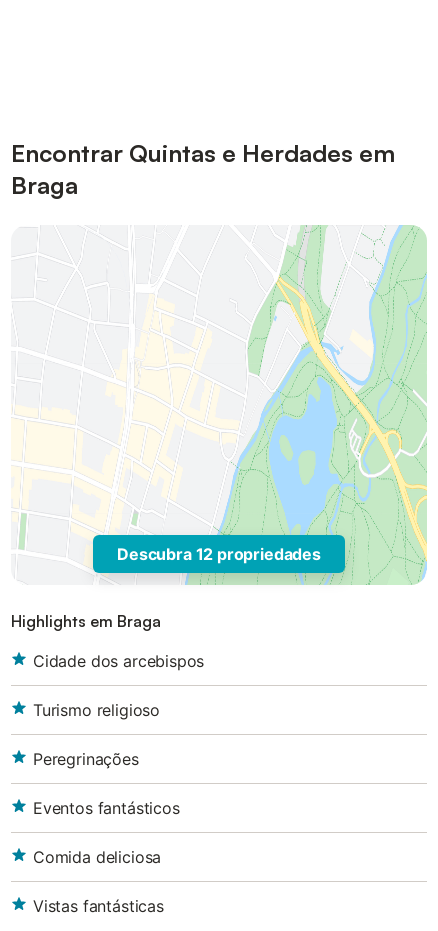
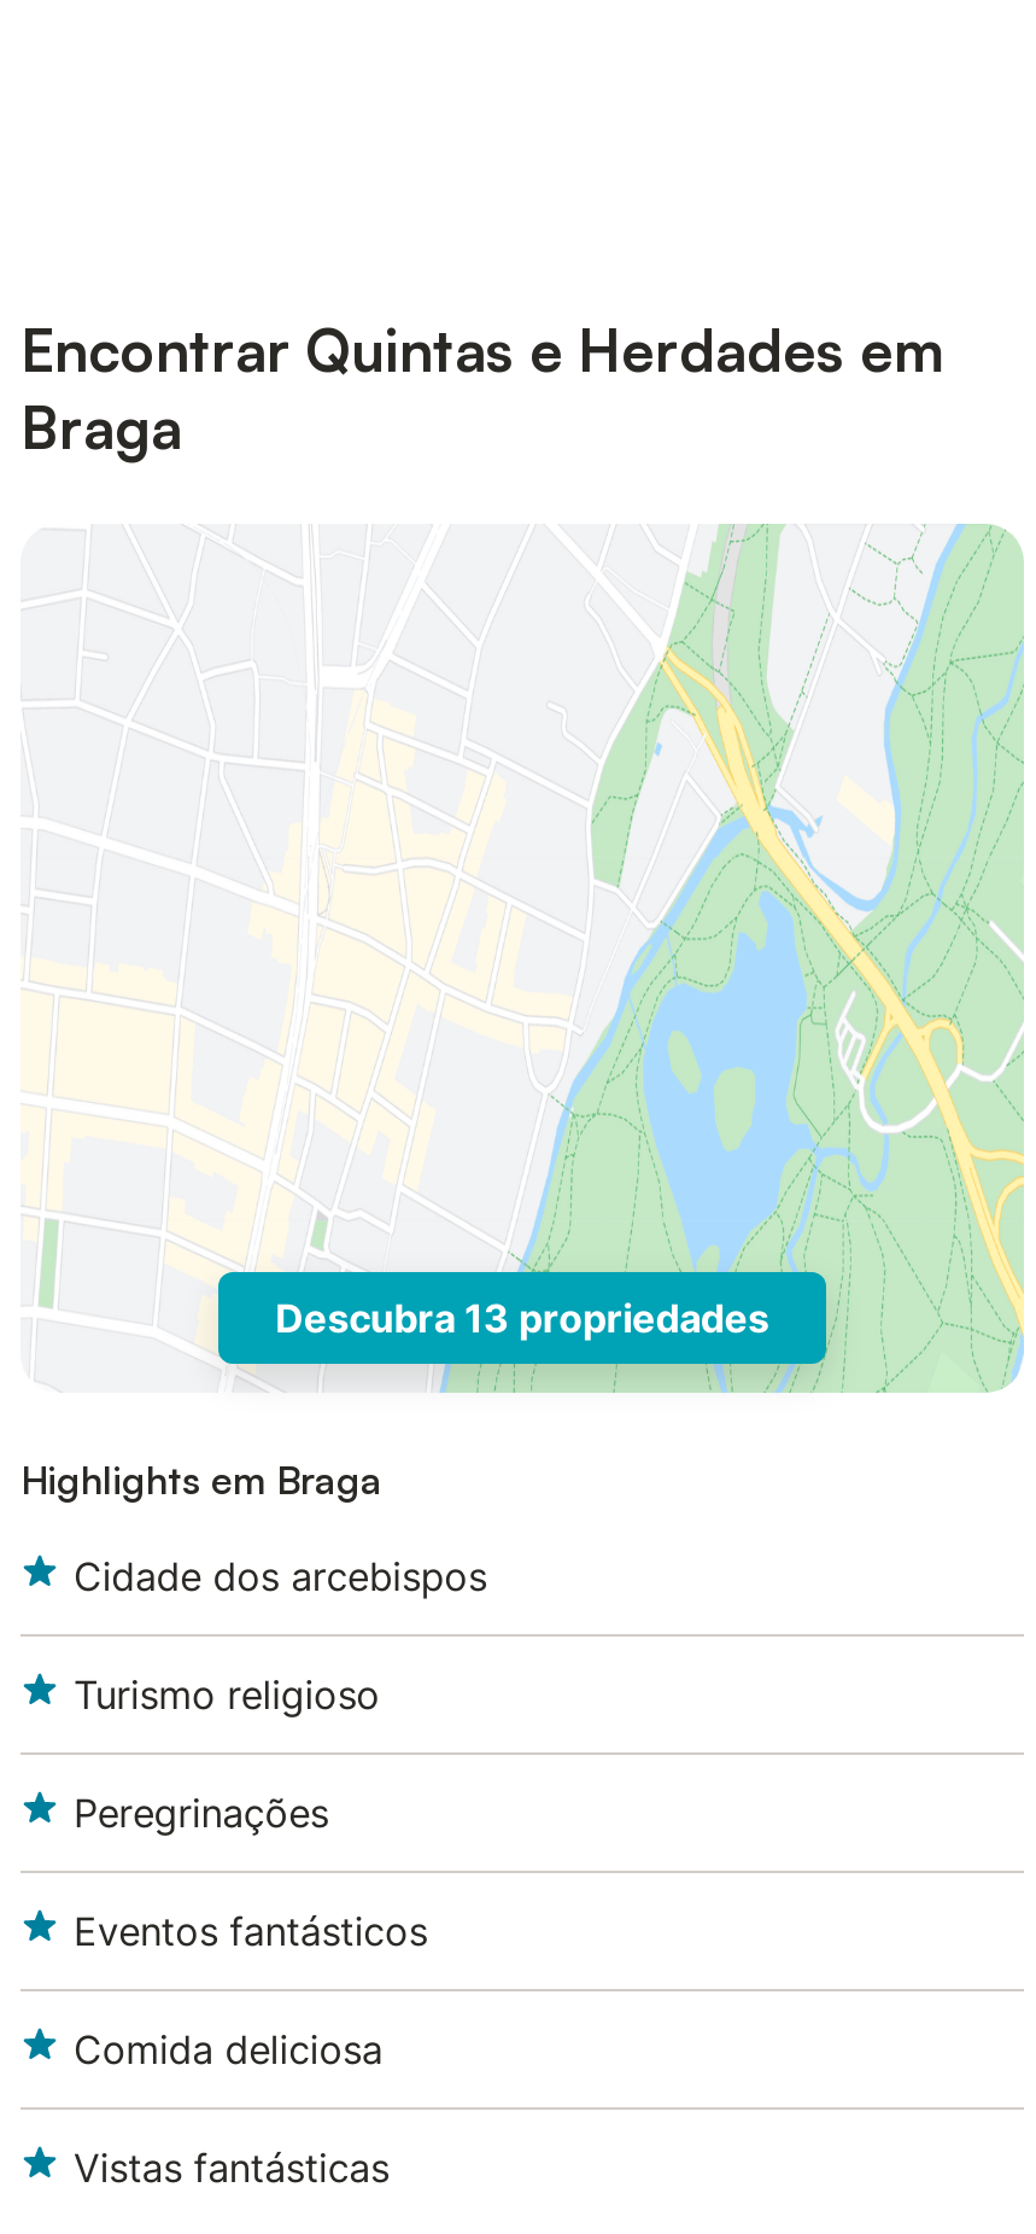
[117,544,321,564] Descubra 12 propriedades -> [275,1294,769,1342] Descubra 13 propriedades

